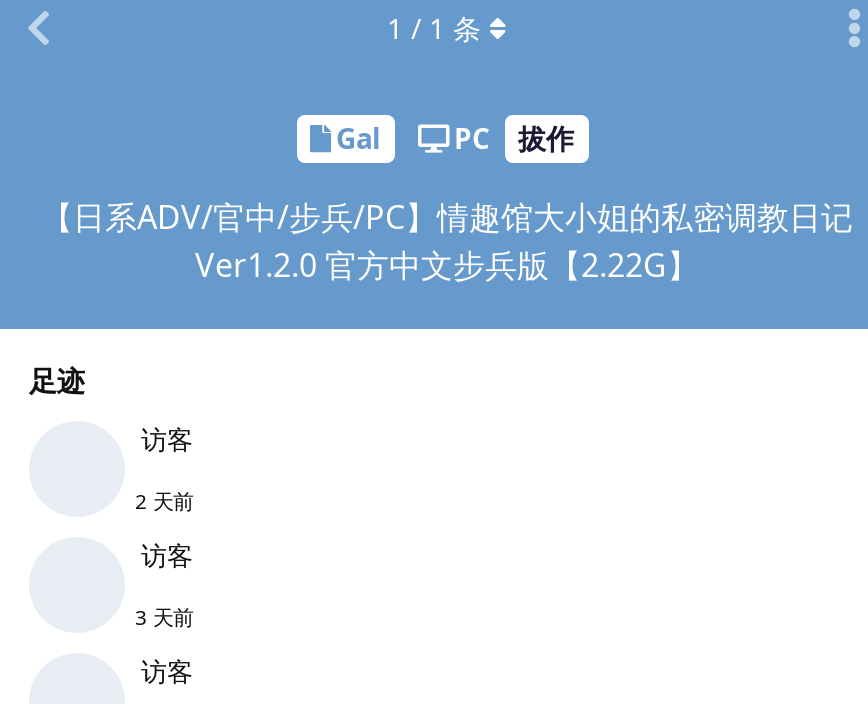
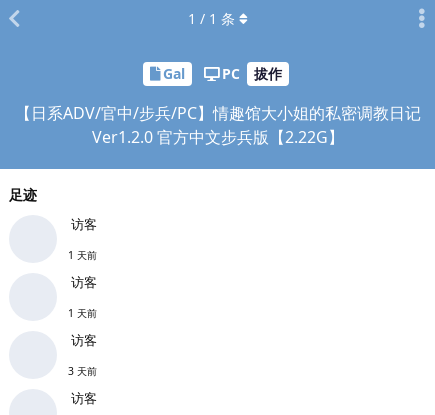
[135,487,193,515] 2 天前 -> [68,248,97,320] 1 天前 | 访客 | 1 天前

